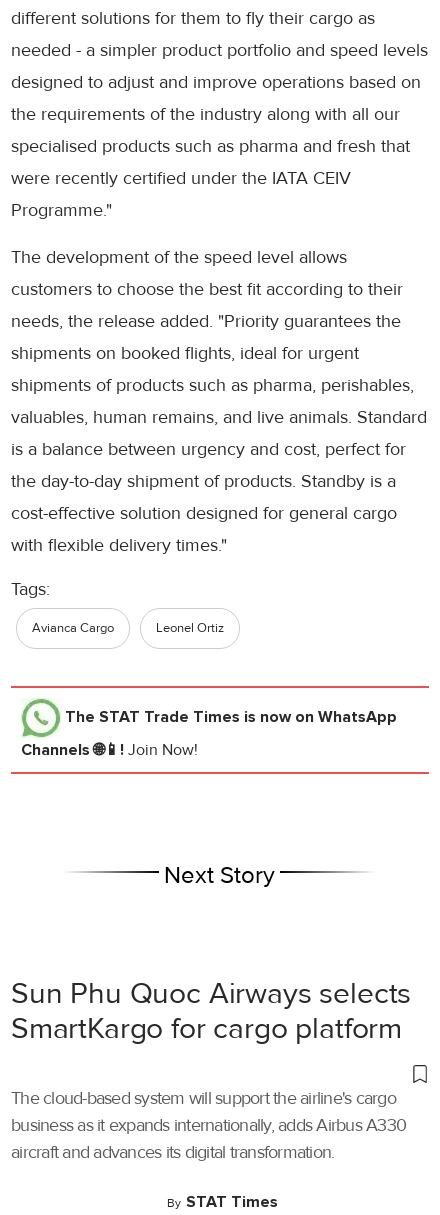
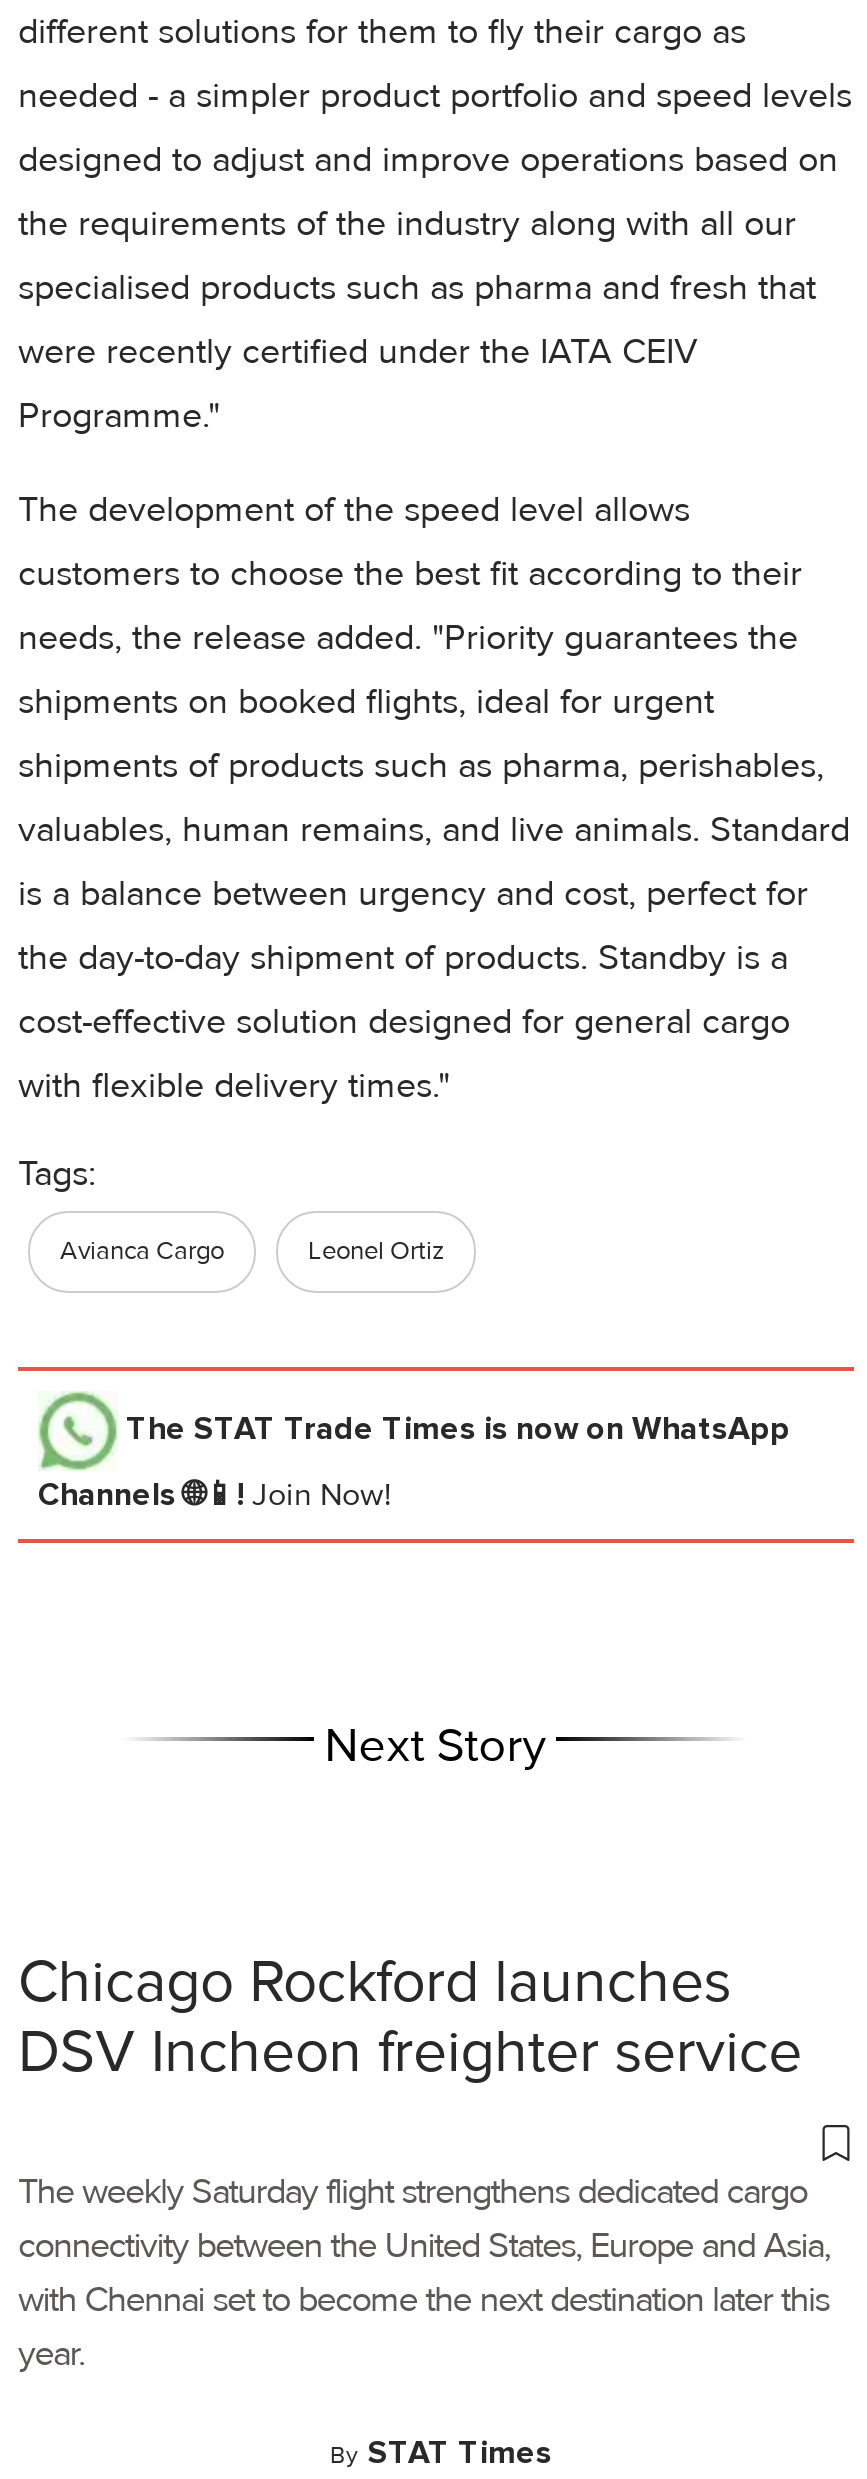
[11,975,411,1047] Sun Phu Quoc Airways selects | SmartKargo for cargo platform -> [18,1945,802,2089] Chicago Rockford launches | DSV Incheon freighter service
[11,1087,406,1163] The cloud-based system will support the airline's cargo | business as it expands internationally, adds Airbus A330 | aircraft and advances its digital transformation. -> [18,2169,830,2375] The weekly Saturday flight strengthens dedicated cargo | connectivity between the United States, Europe and Asia, | with Chennai set to become the next destination later this | year.

